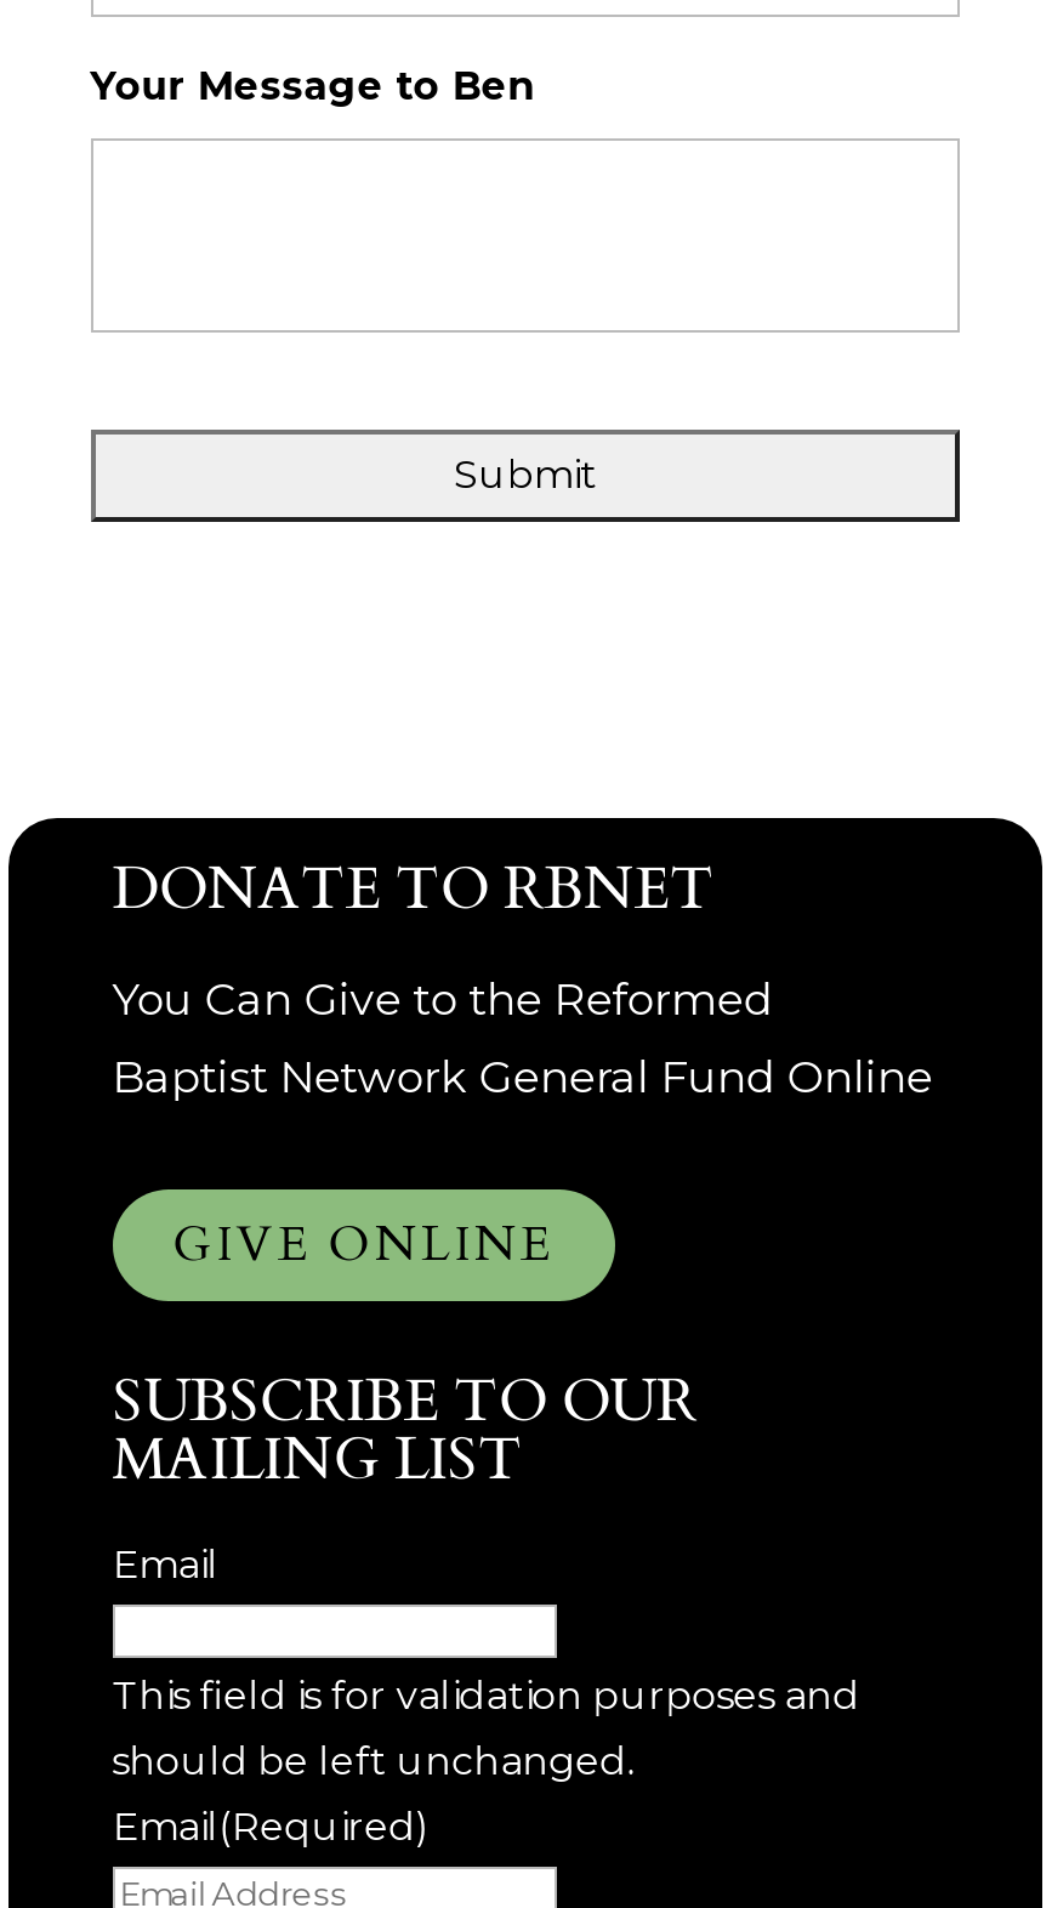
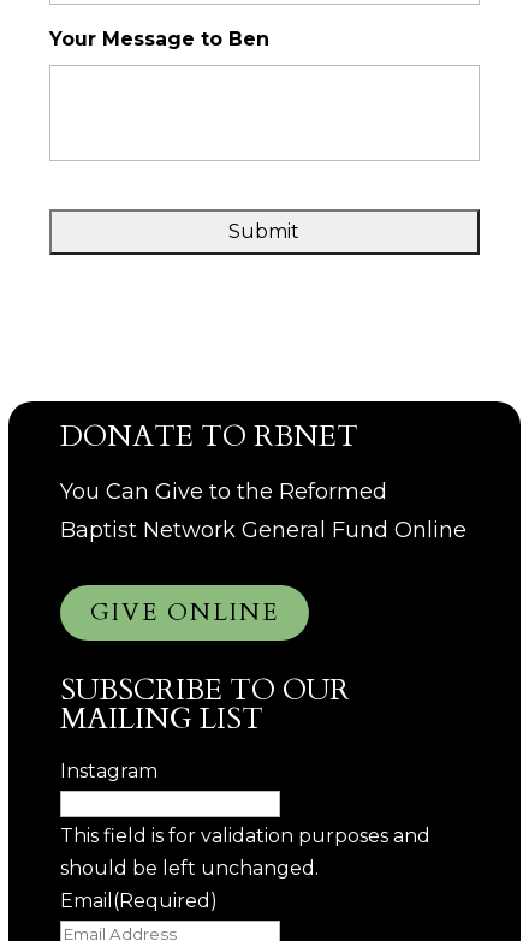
[112,1542,219,1588] Email -> [60,760,157,782] Instagram

